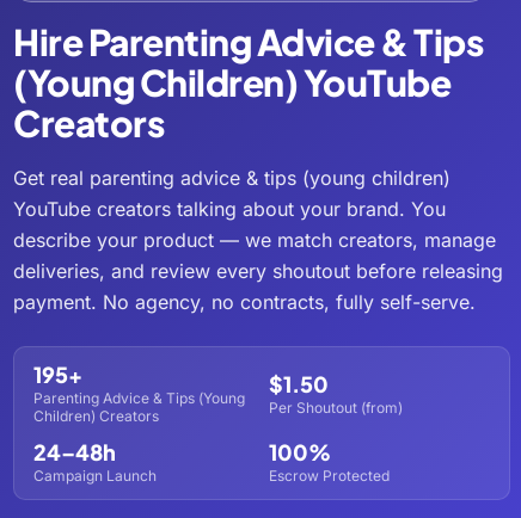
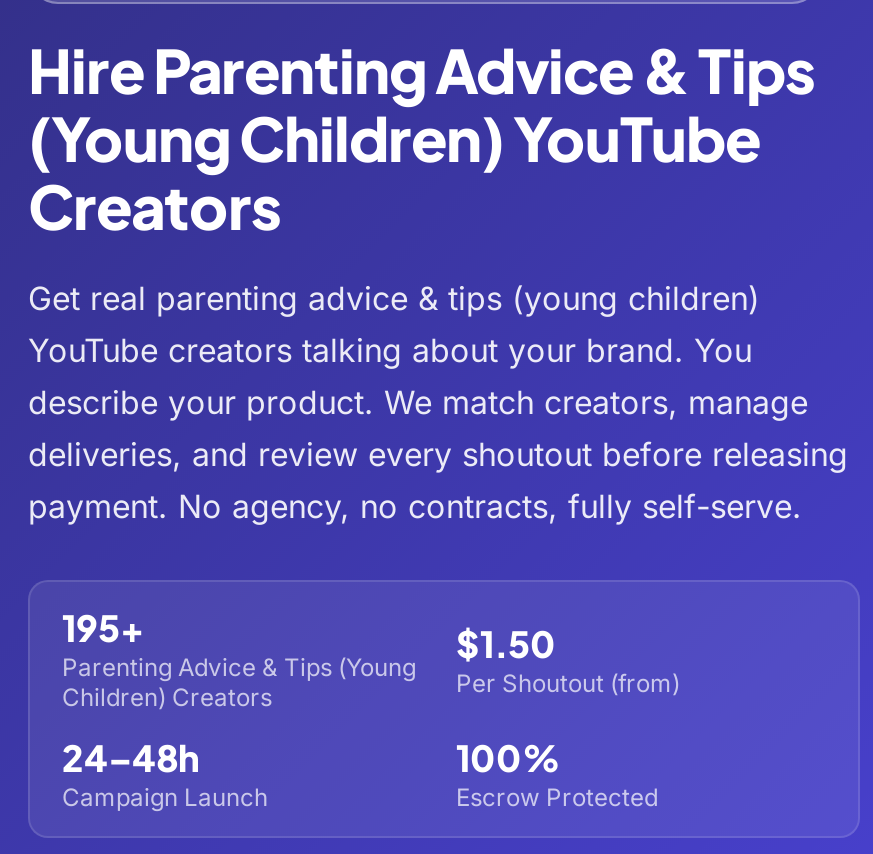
[13,228,496,252] describe your product — we match creators, manage -> [28,382,808,422] describe your product. We match creators, manage

